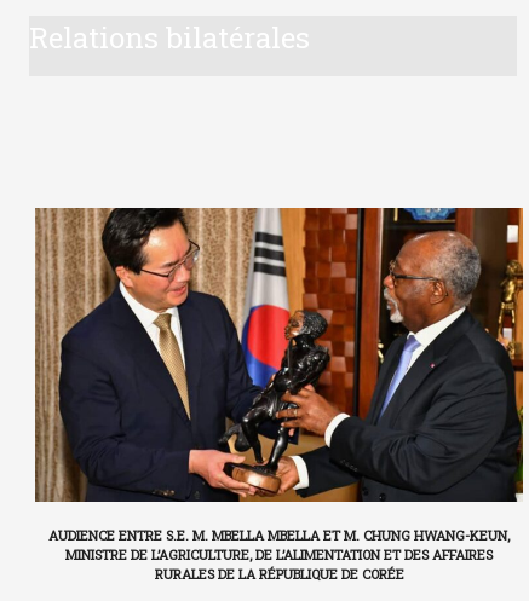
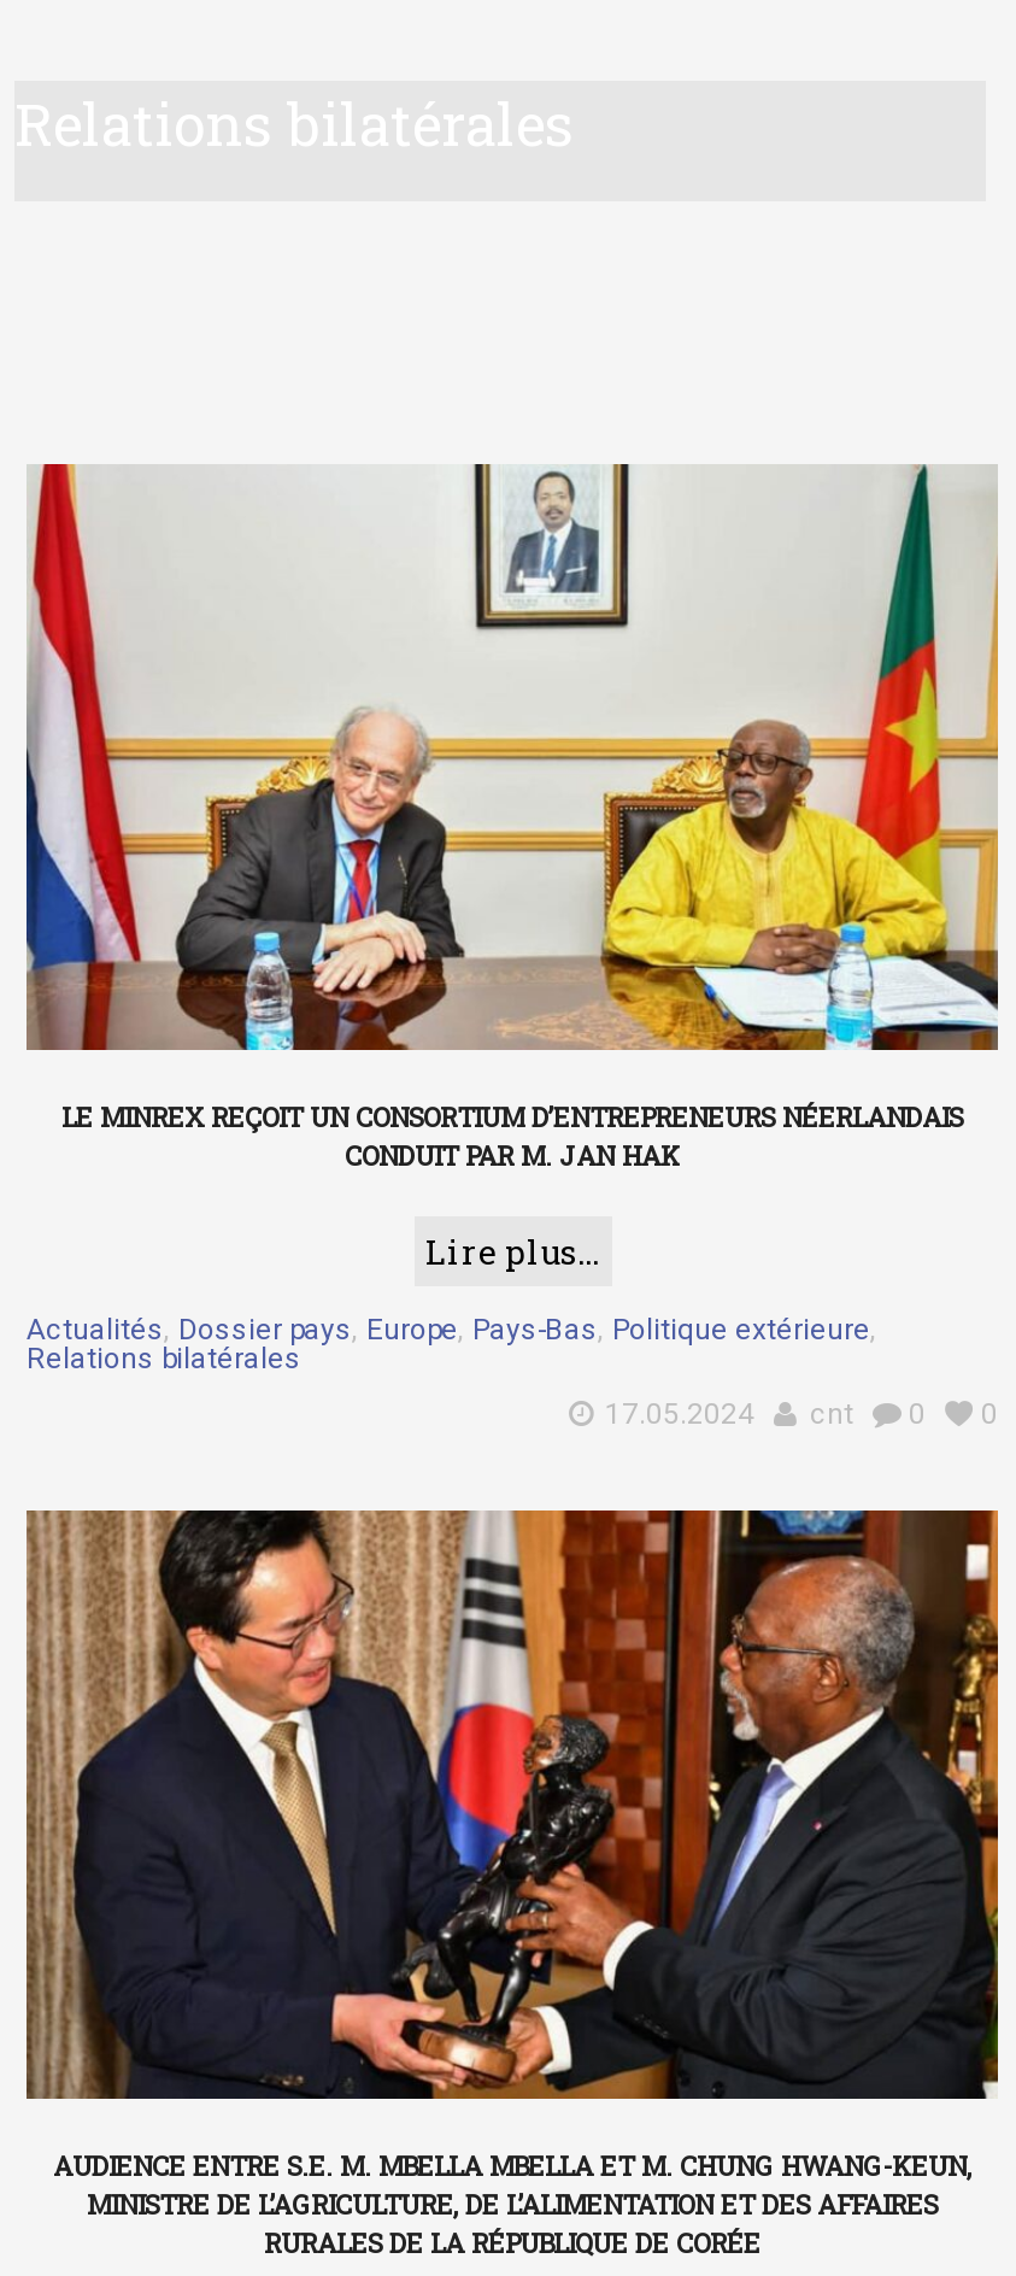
none -> [24,462,1000,1432] [image] | LE MINREX REÇOIT UN CONSORTIUM D’ENTREPRENEURS NÉERLANDAIS | CONDUIT PAR M. JAN HAK | Lire plus... | Actualités, Dossier pays, Europe, Pays-Bas, Politique extérieure, | Relations bilatérales | 17.05.2024 | cnt | 0 | 0

